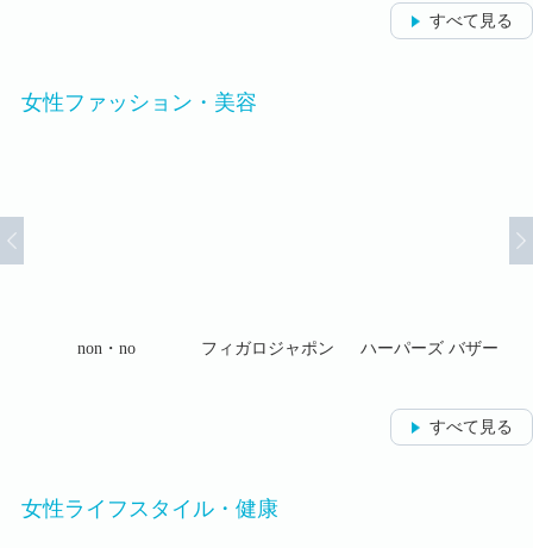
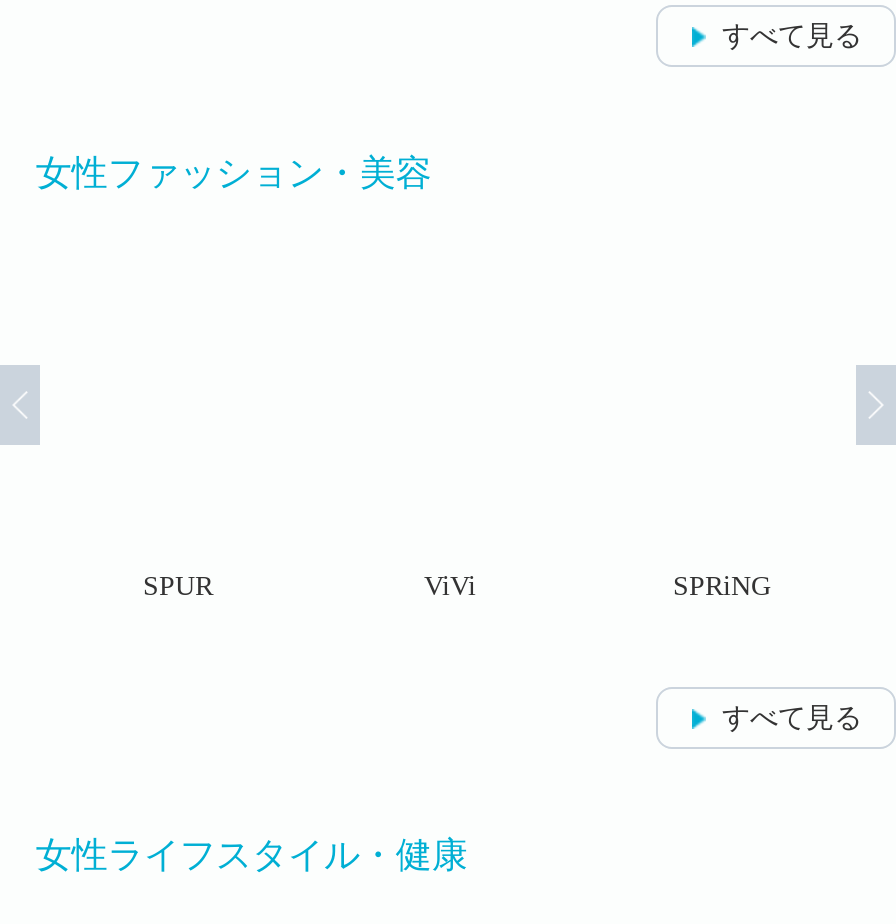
[77,339,498,357] non・no | フィガロジャポン | ハーパーズ バザー -> [143,570,771,600] SPUR | ViVi | SPRiNG

